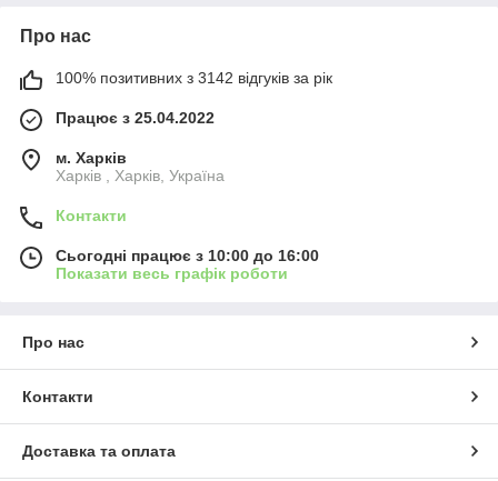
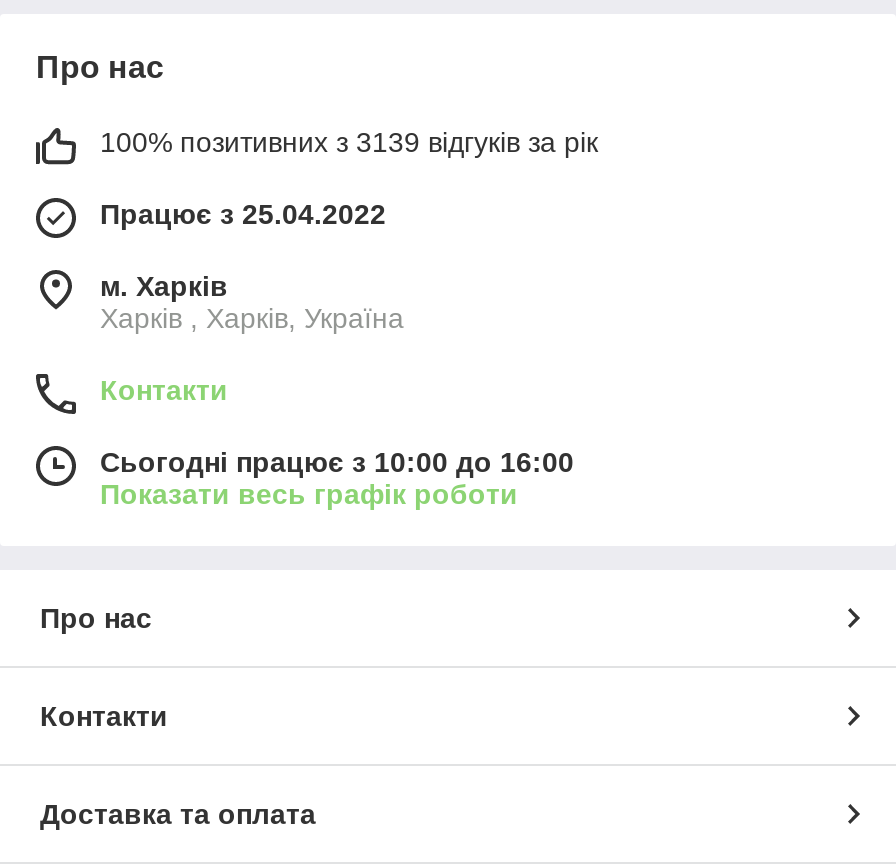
[56,69,332,86] 100% позитивних з 3142 відгуків за рік -> [100,126,598,158] 100% позитивних з 3139 відгуків за рік

